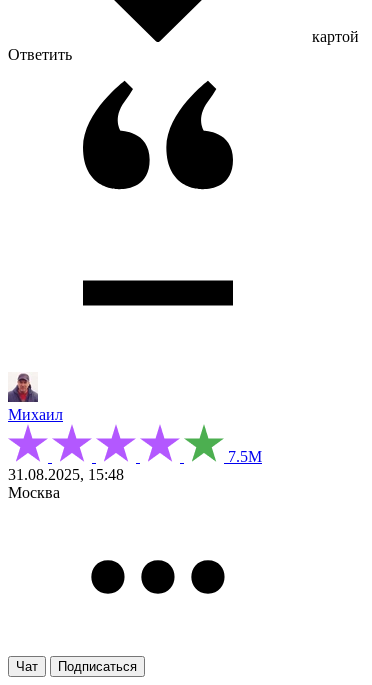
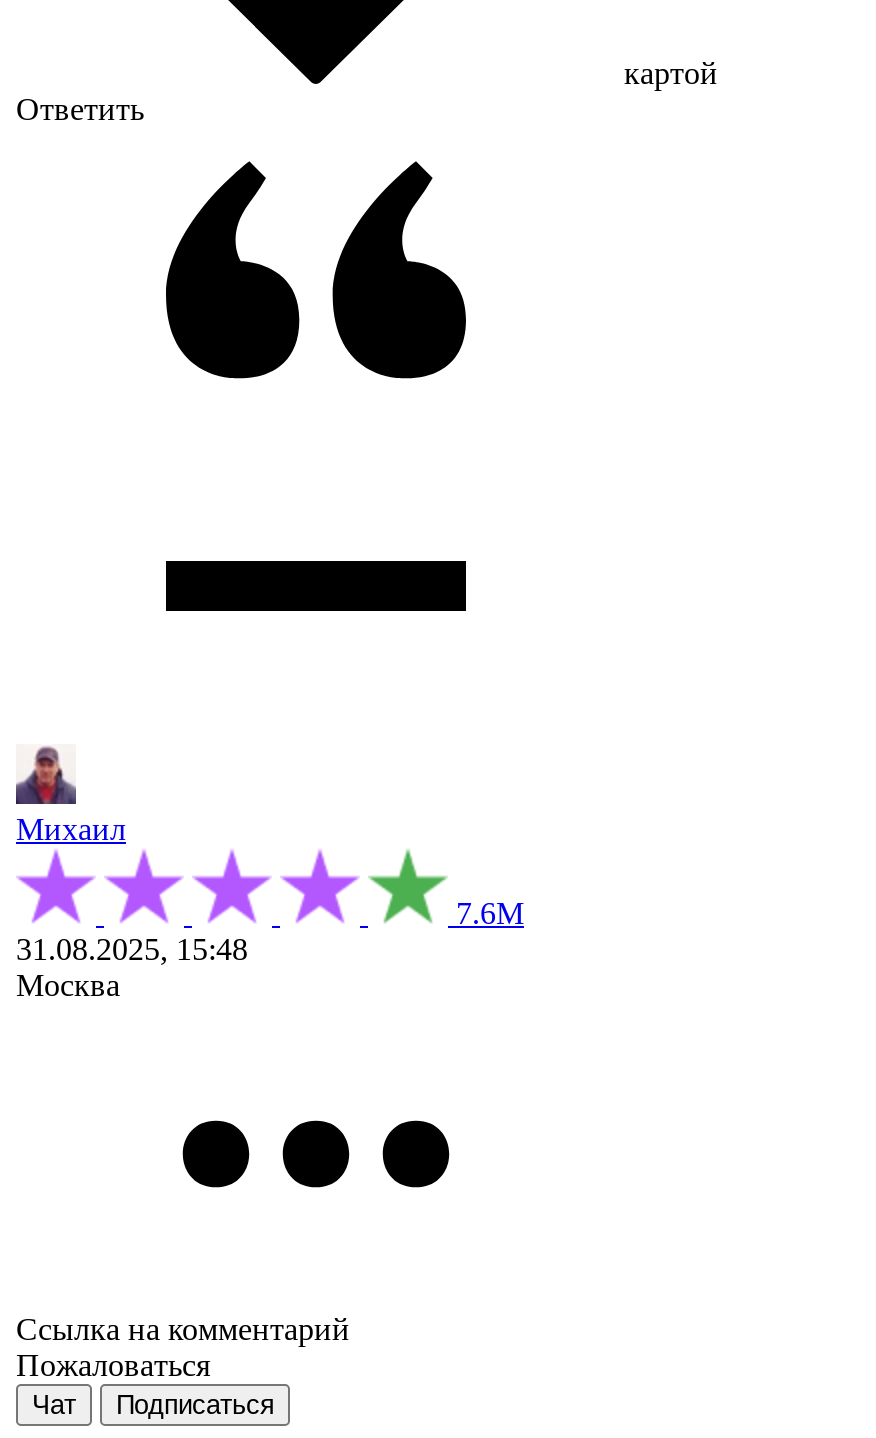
[224,448,262,465] 7.5М -> [448,896,524,930] 7.6М
none -> [16,1312,350,1382] Ссылка на комментарий | Пожаловаться

